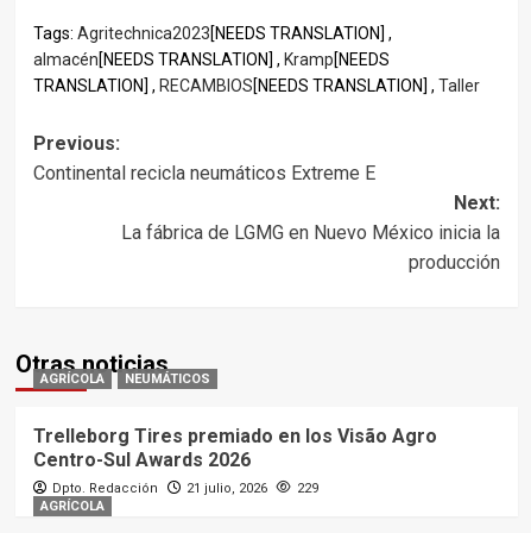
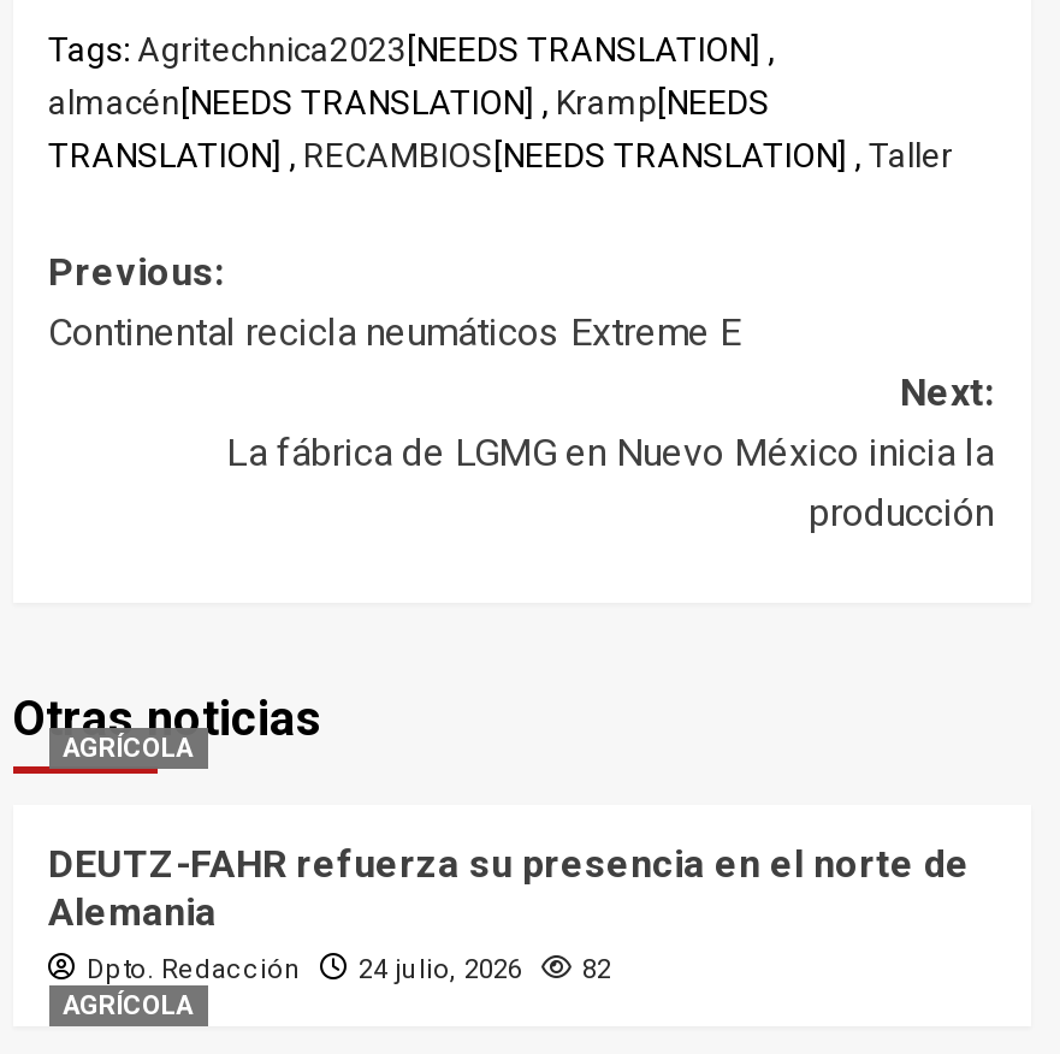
[33,371,437,471] NEUMÁTICOS | Trelleborg Tires premiado en los Visão Agro | Centro-Sul Awards 2026 -> [48,841,970,935] DEUTZ-FAHR refuerza su presencia en el norte de | Alemania
[186,481,267,496] 21 julio, 2026 -> [359,954,522,986] 24 julio, 2026
[296,481,318,496] 229 -> [582,954,611,986] 82

